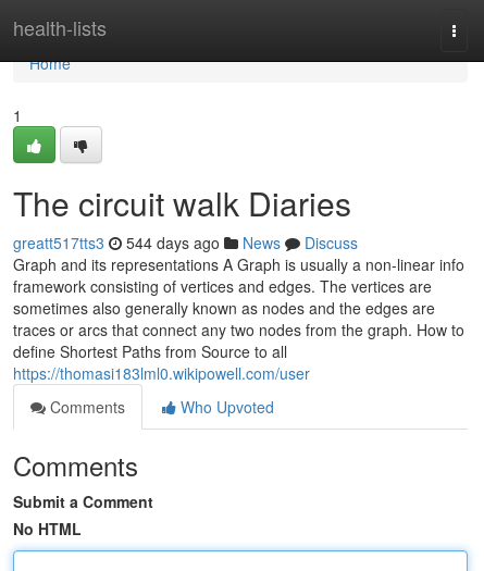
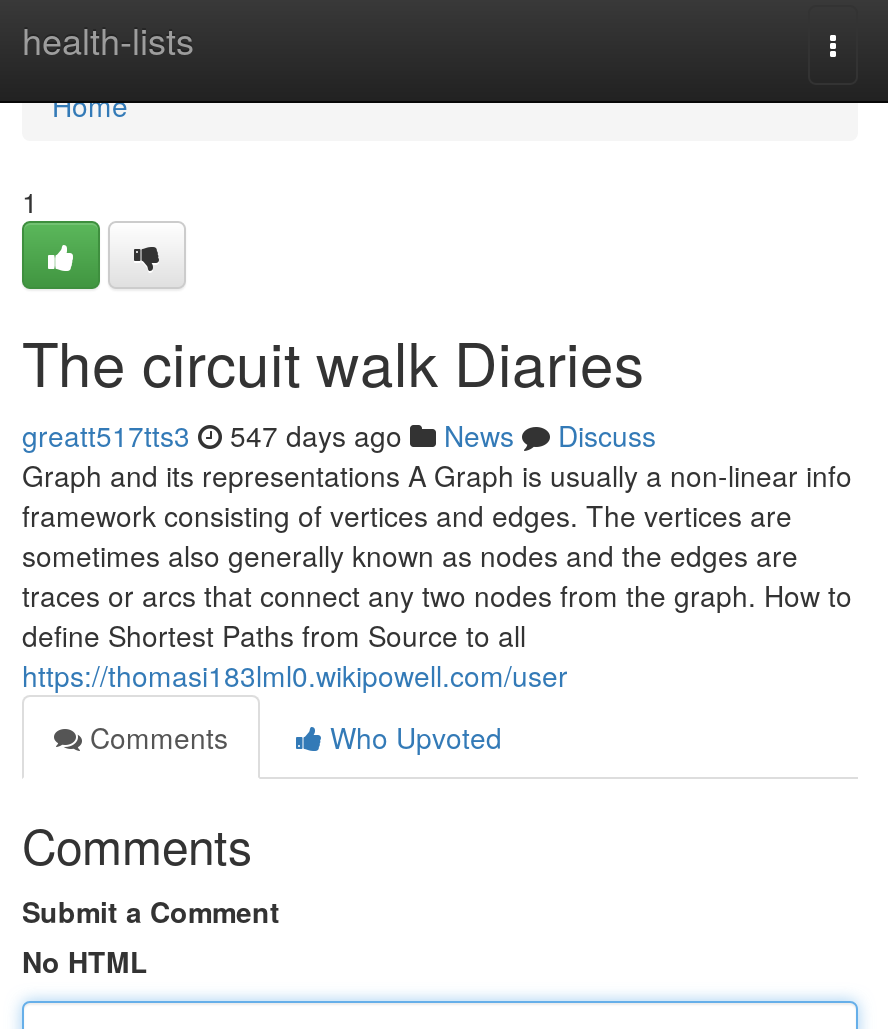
[13,232,358,253] greatt517tts3 544 days ago News Discuss -> [22,415,656,455] greatt517tts3 547 days ago News Discuss

